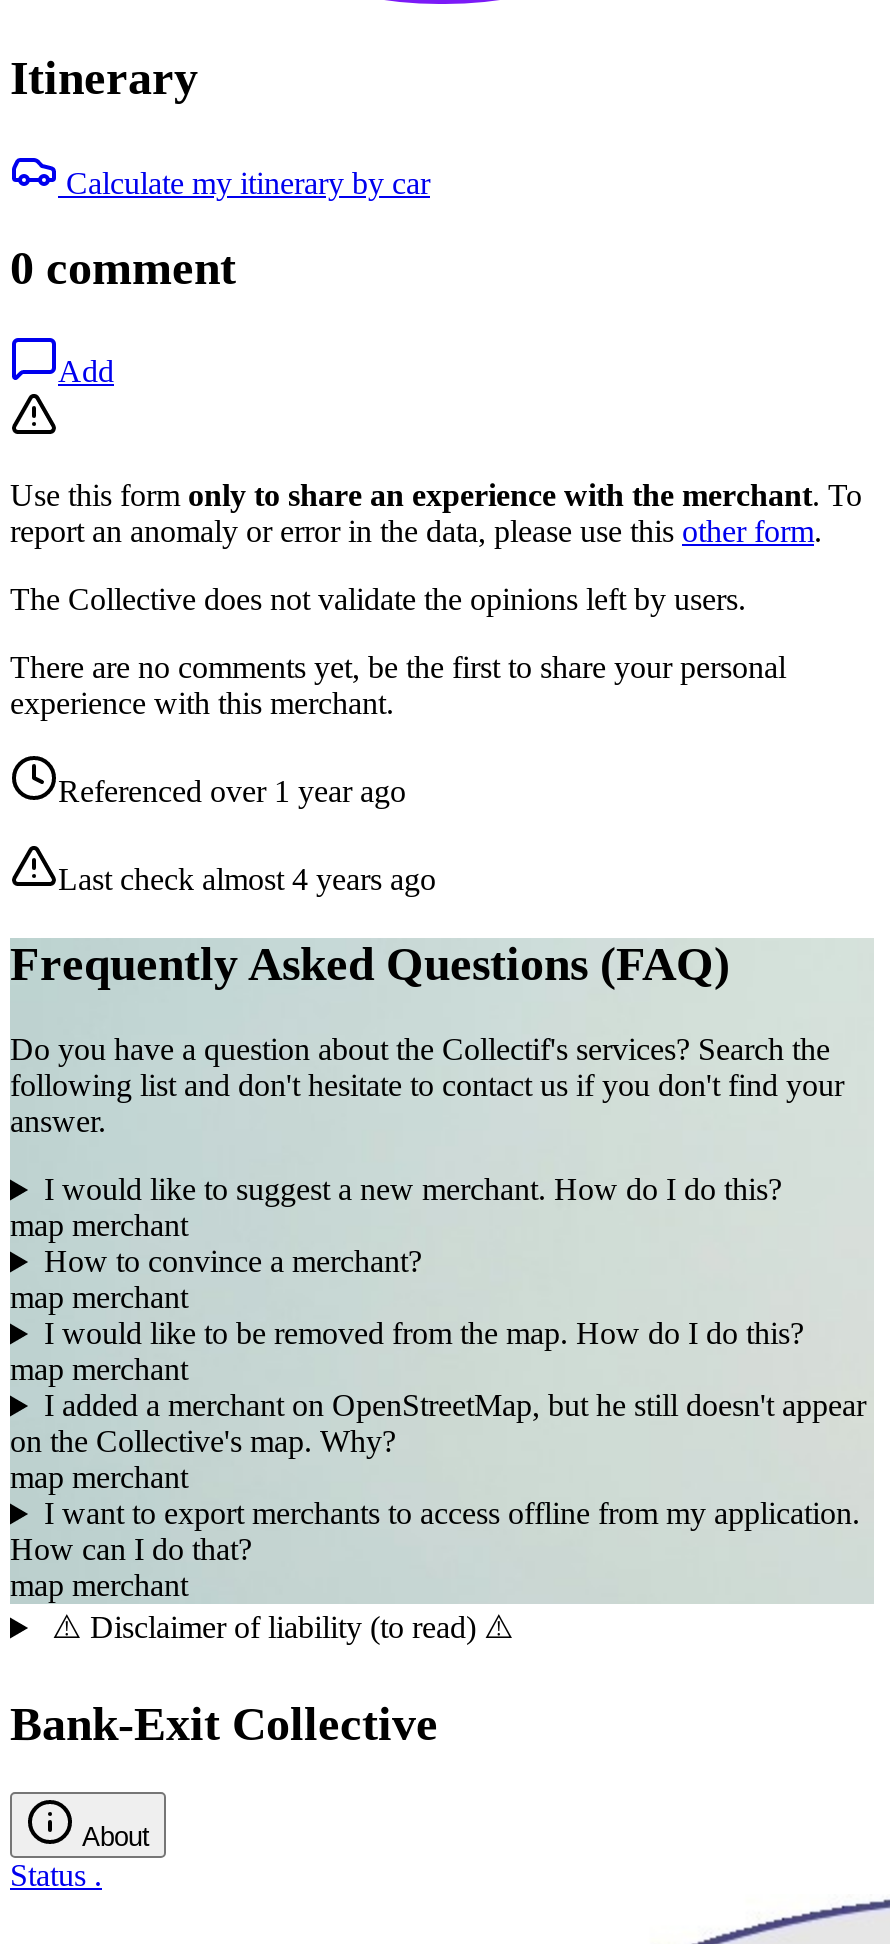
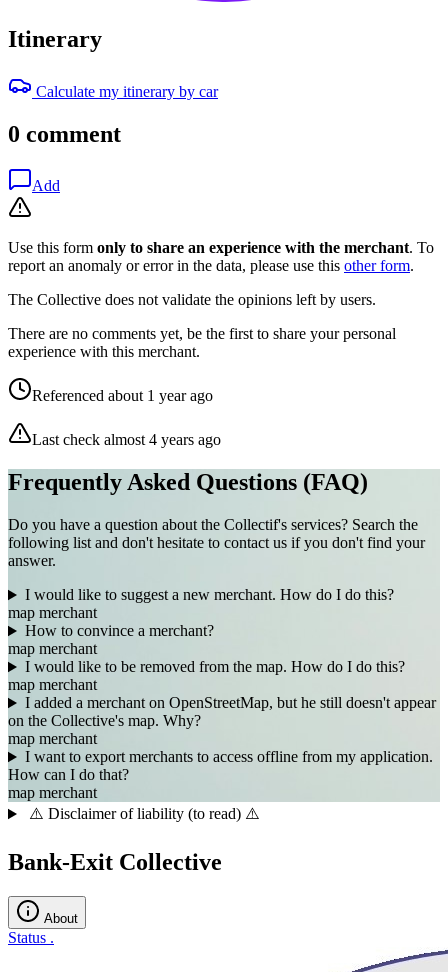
[58,775,406,809] Referenced over 1 year ago -> [32,387,213,404] Referenced about 1 year ago

